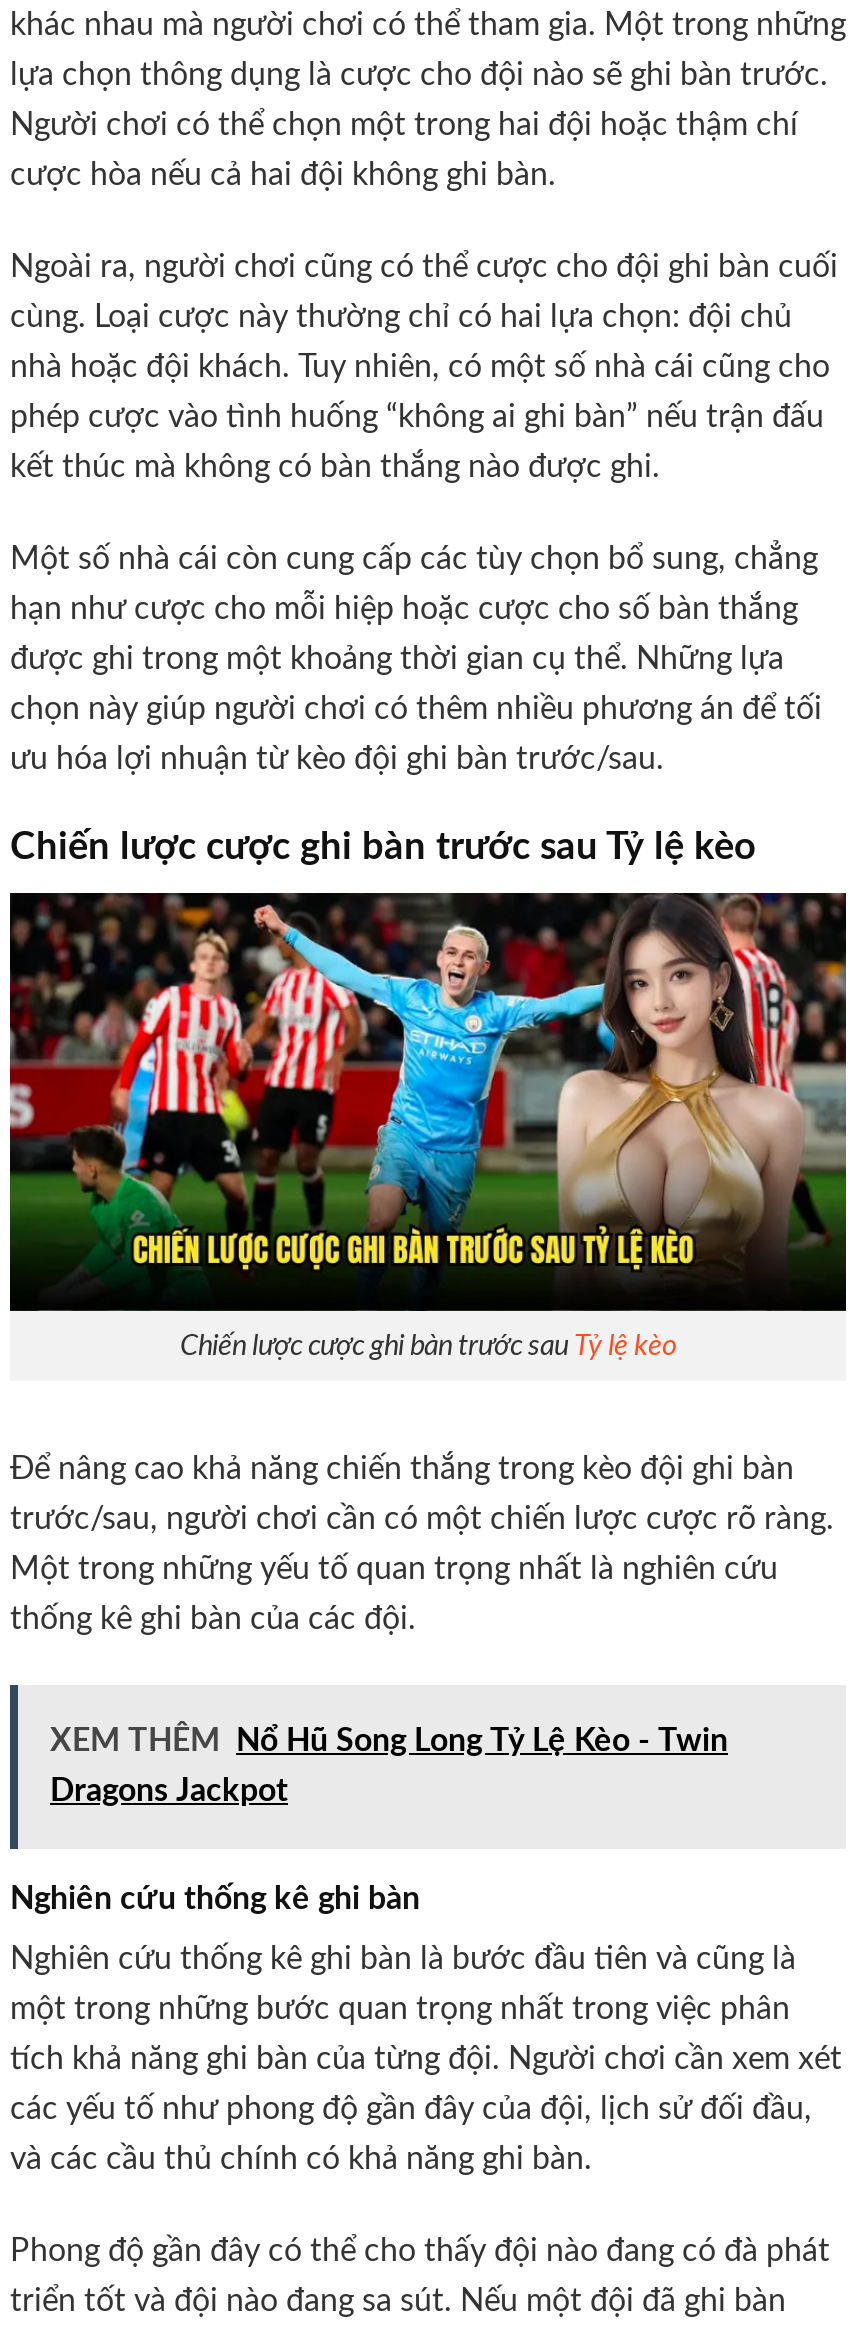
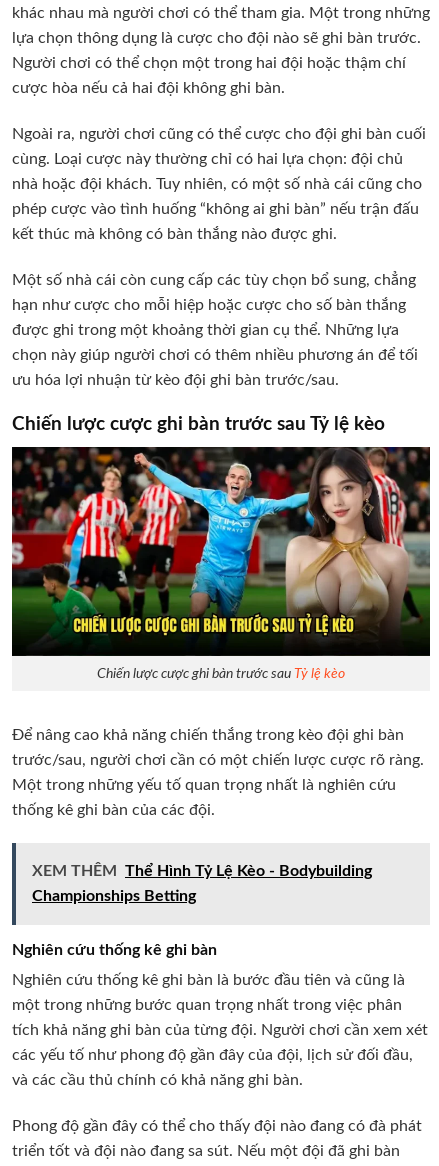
[50,1726,728,1758] XEM THÊM Nổ Hũ Song Long Tỷ Lệ Kèo - Twin -> [32,863,372,879] XEM THÊM Thể Hình Tỷ Lệ Kèo - Bodybuilding
[50,1776,288,1808] Dragons Jackpot -> [32,888,196,904] Championships Betting

